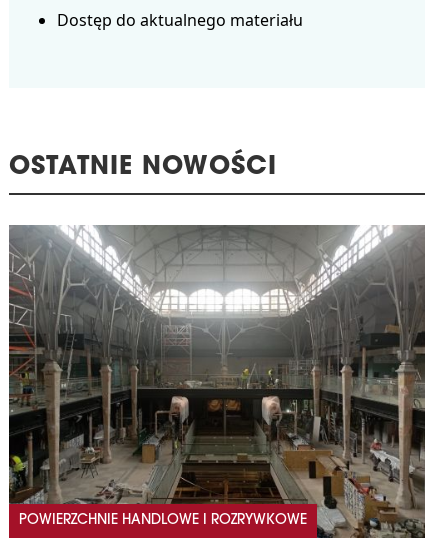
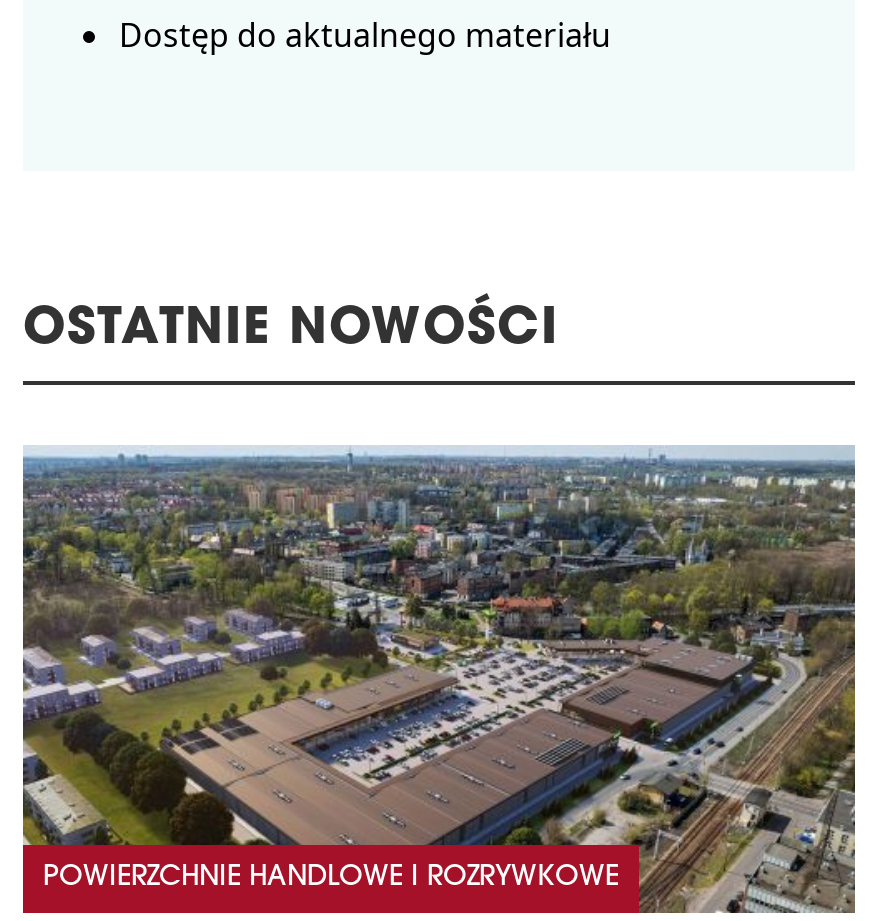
[9,224,425,538] [image] -> [21,445,857,913] [image]

